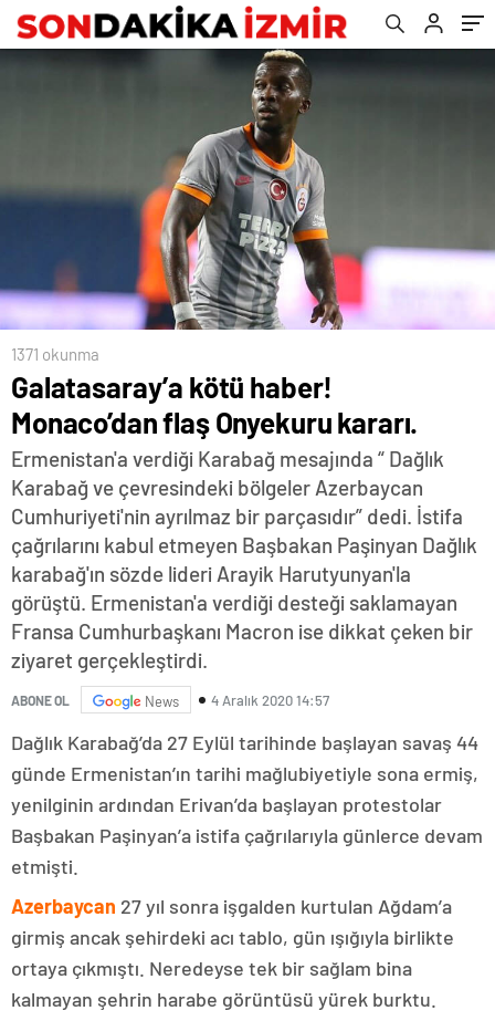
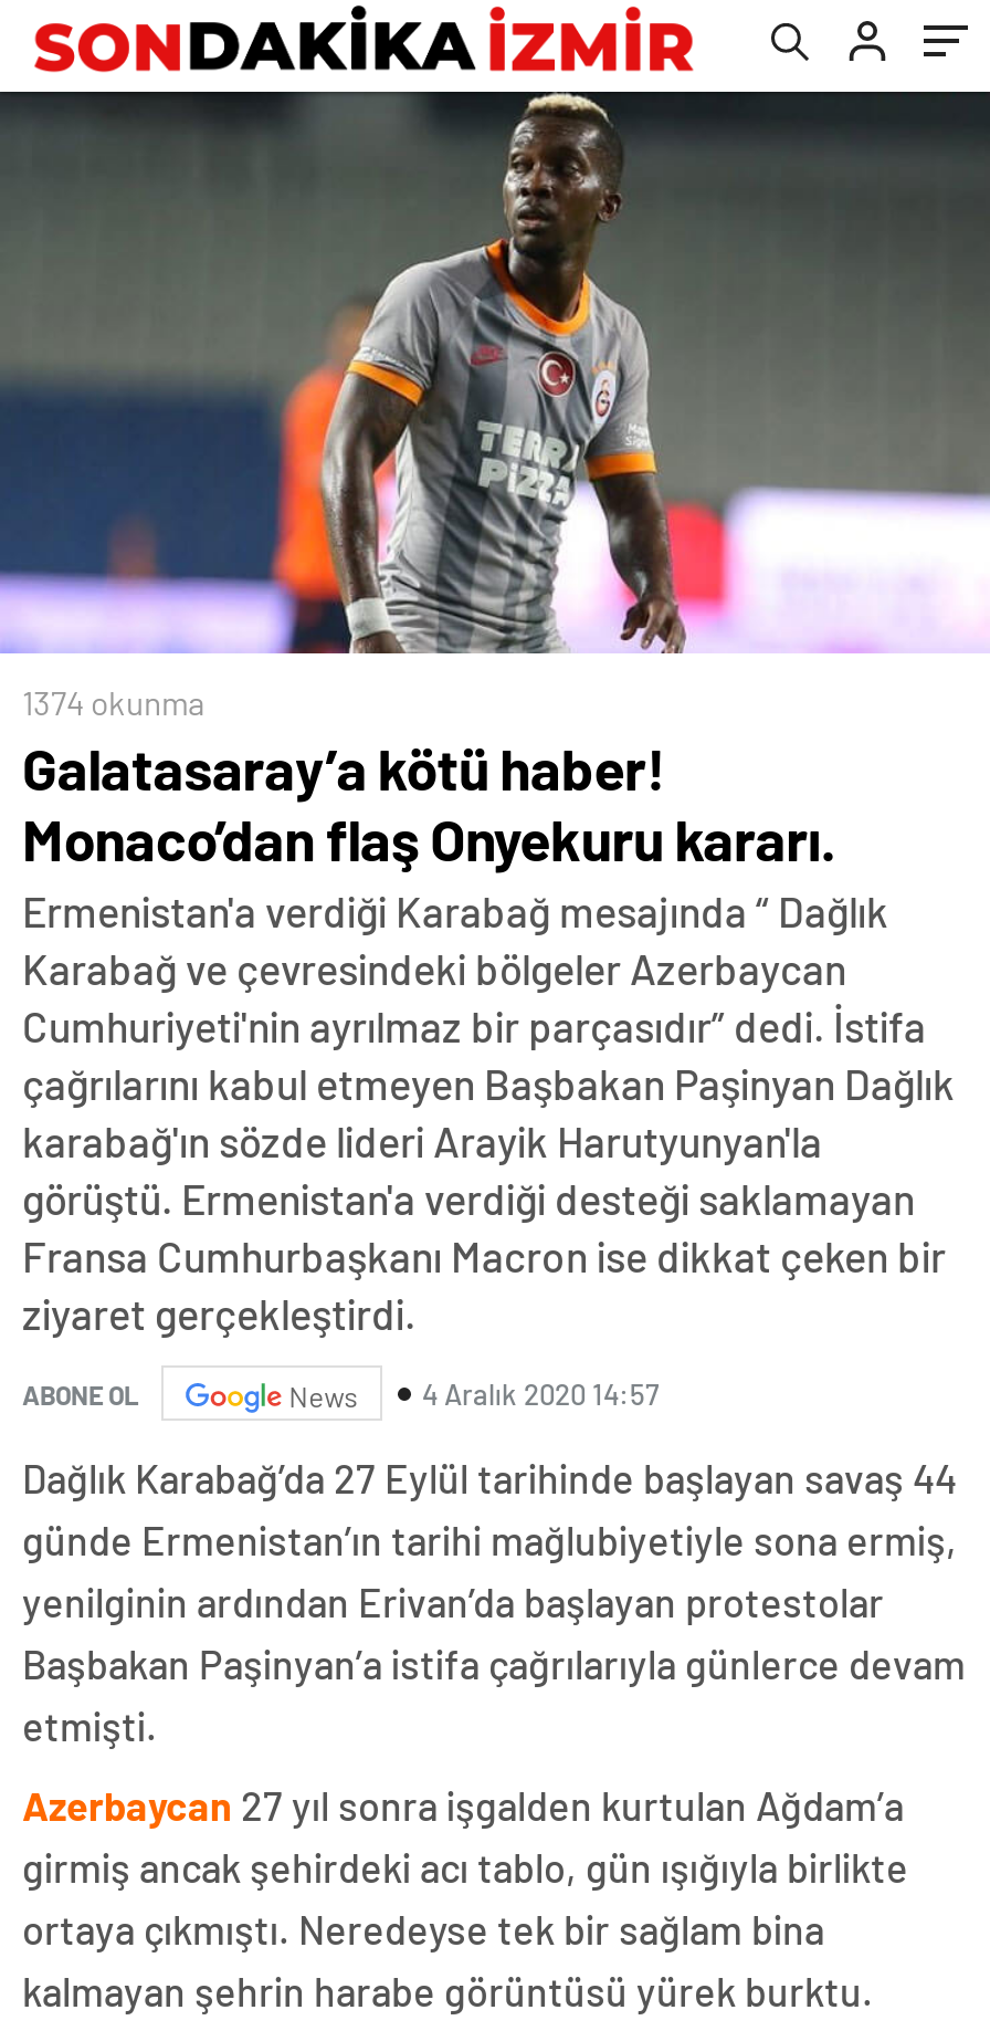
[11,344,99,364] 1371 okunma -> [22,683,206,723] 1374 okunma

